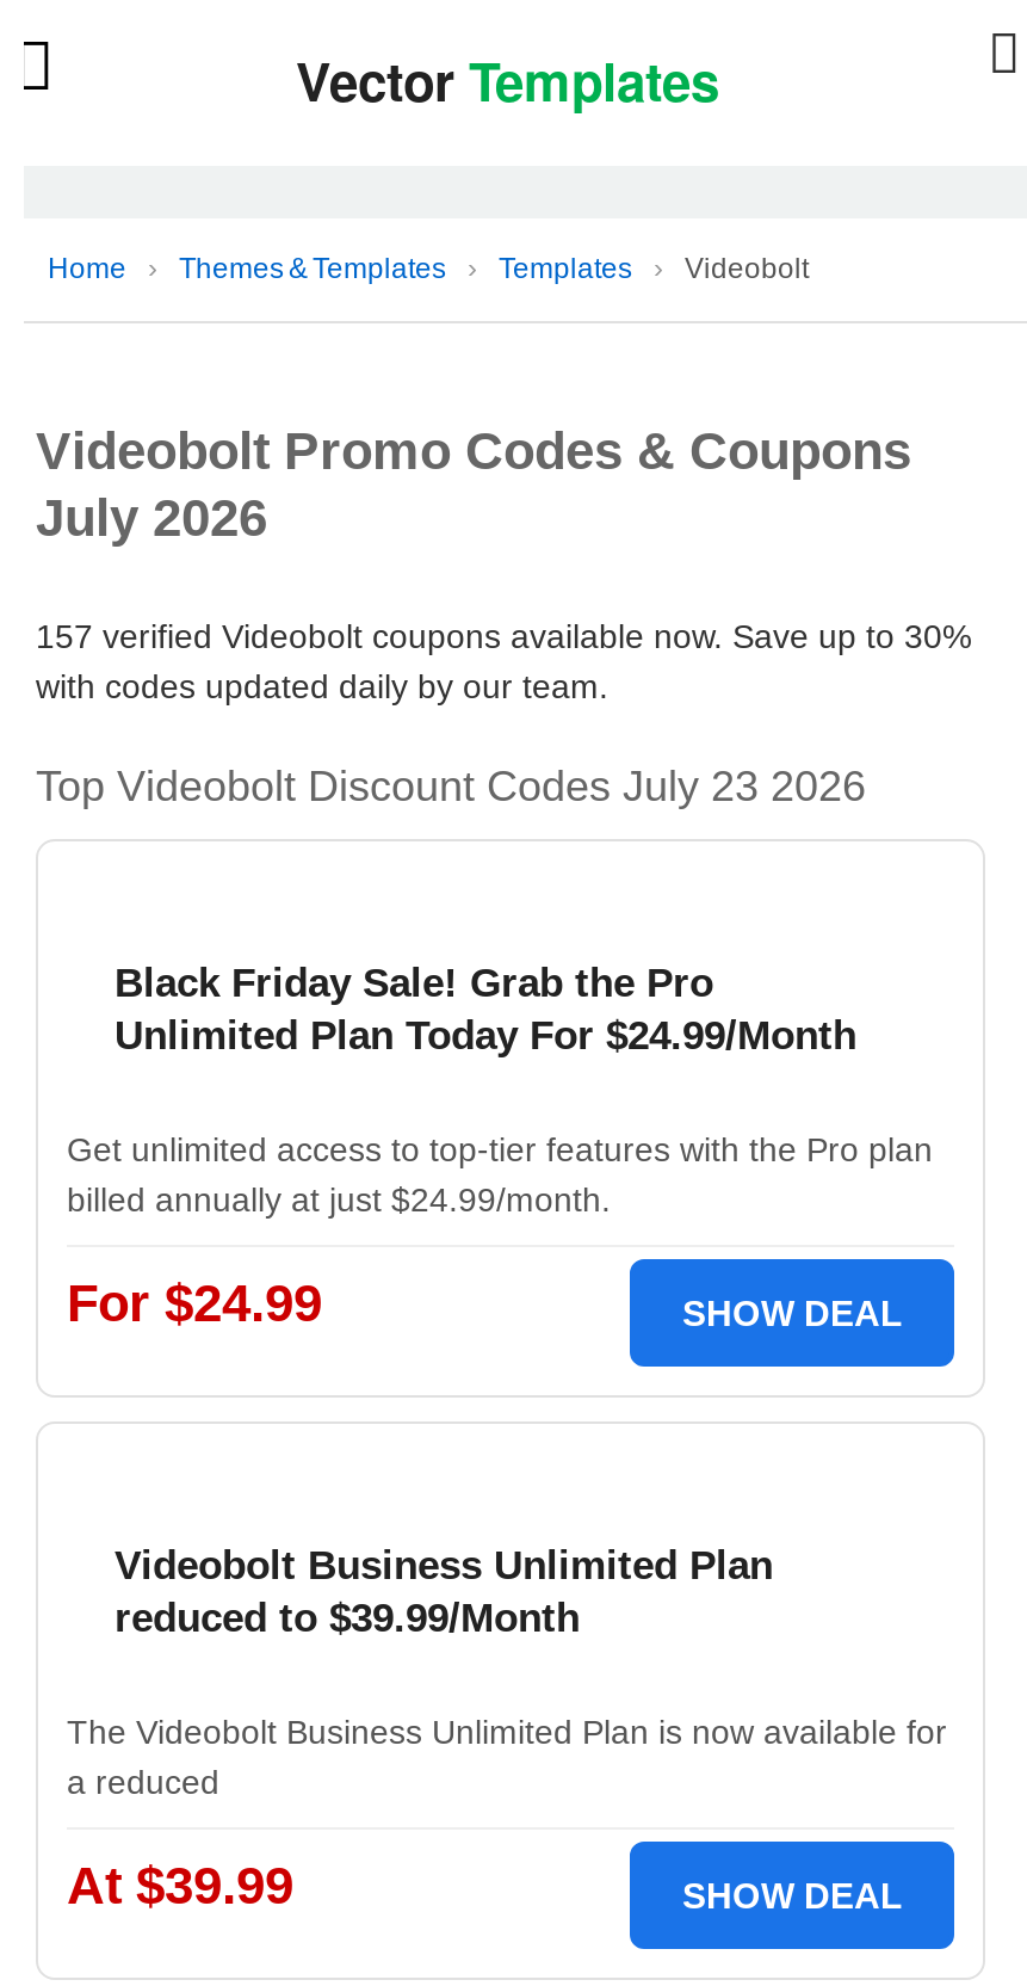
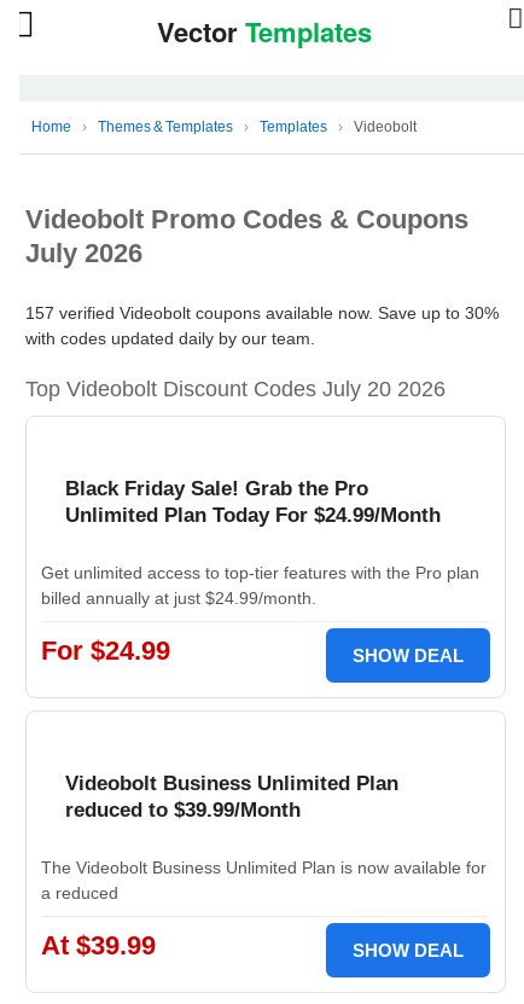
[36,763,866,810] Top Videobolt Discount Codes July 23 2026 -> [25,377,446,401] Top Videobolt Discount Codes July 20 2026

